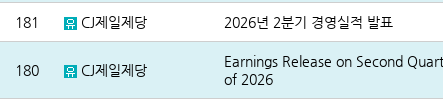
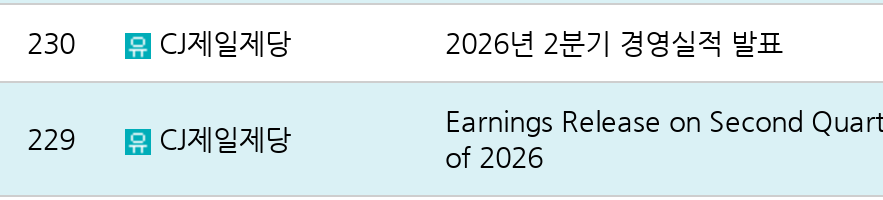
[15,14,39,30] 181 -> [27,27,75,59] 230
[15,62,39,78] 180 -> [27,123,75,155] 229

